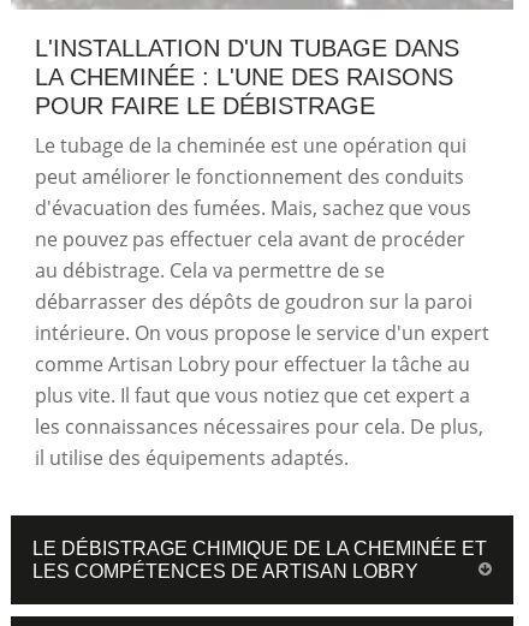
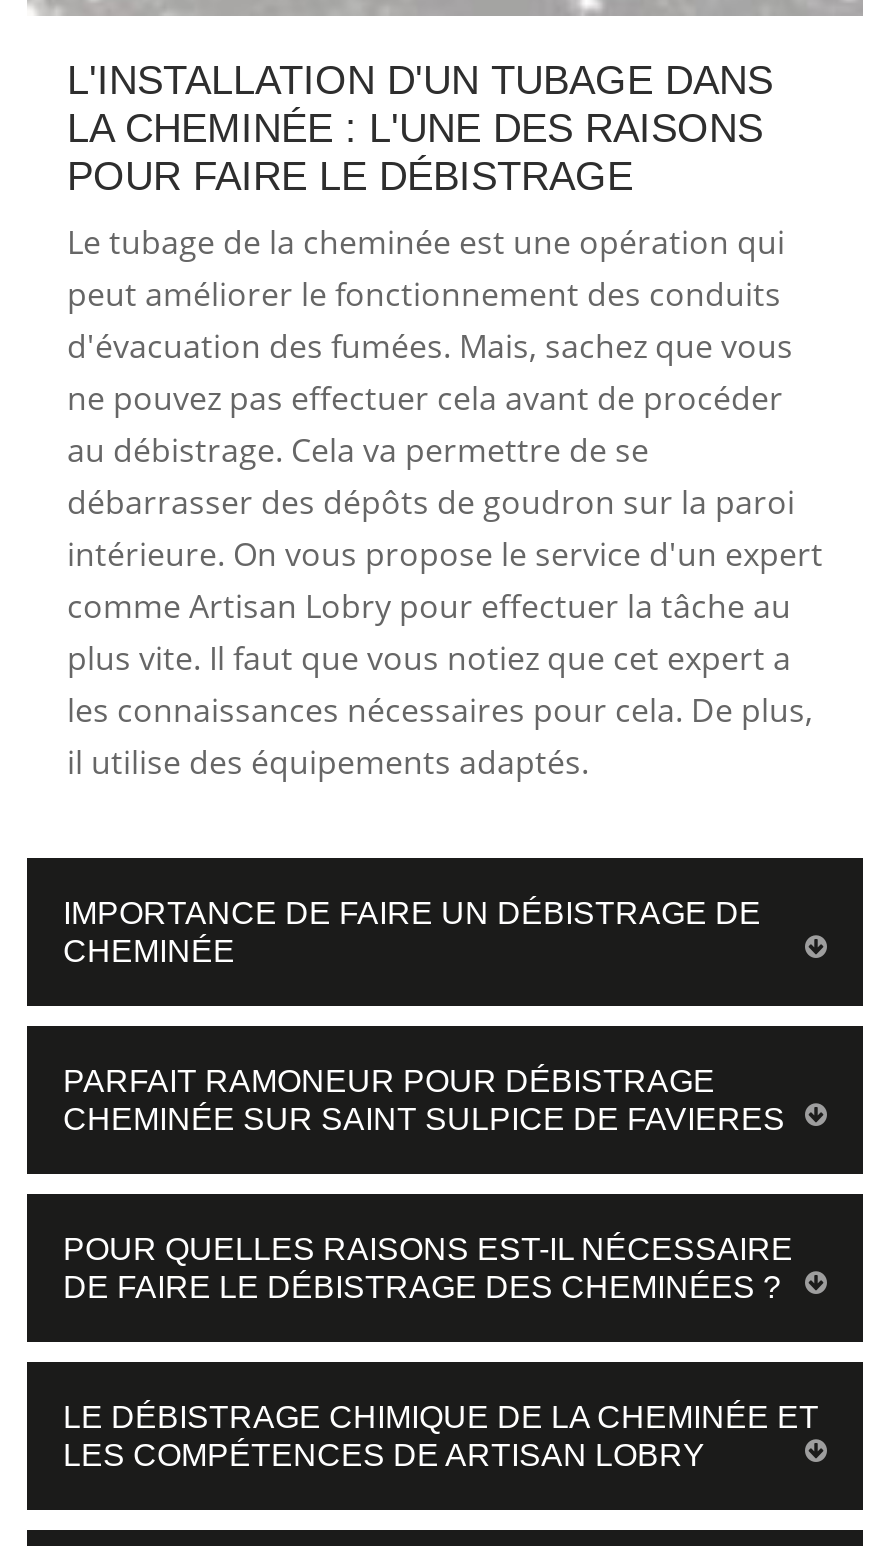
none -> [63,896,761,968] IMPORTANCE DE FAIRE UN DÉBISTRAGE DE | CHEMINÉE
none -> [63,1064,785,1136] PARFAIT RAMONEUR POUR DÉBISTRAGE | CHEMINÉE SUR SAINT SULPICE DE FAVIERES
none -> [63,1232,793,1304] POUR QUELLES RAISONS EST-IL NÉCESSAIRE | DE FAIRE LE DÉBISTRAGE DES CHEMINÉES ?

